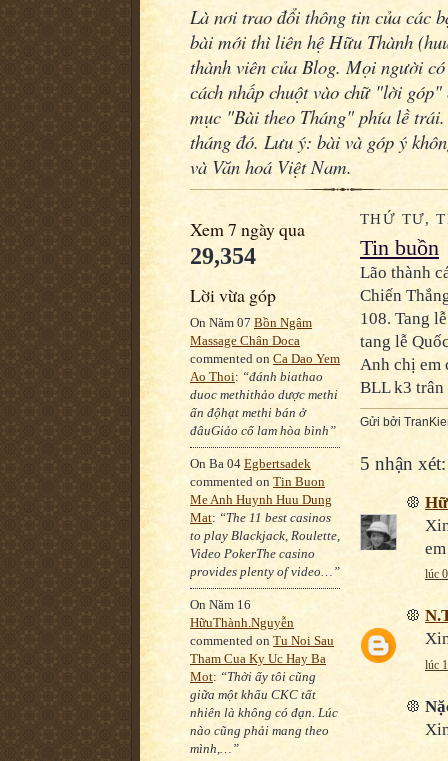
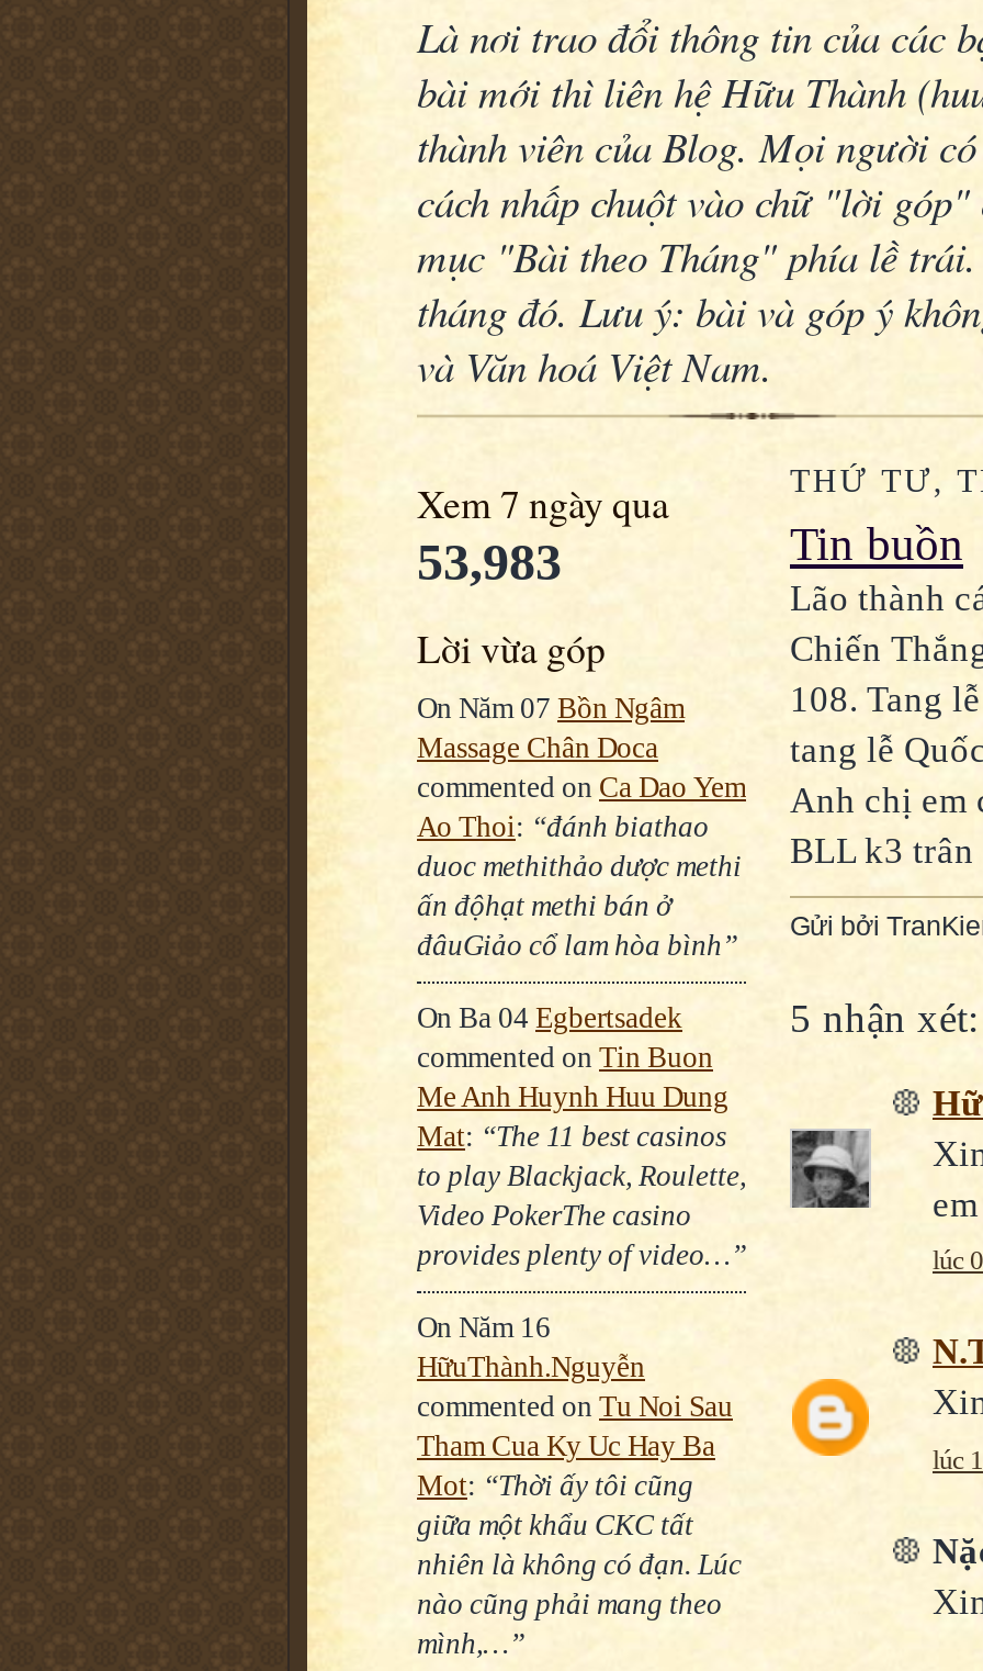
[190,243,256,269] 29,354 -> [417,534,562,591] 53,983

